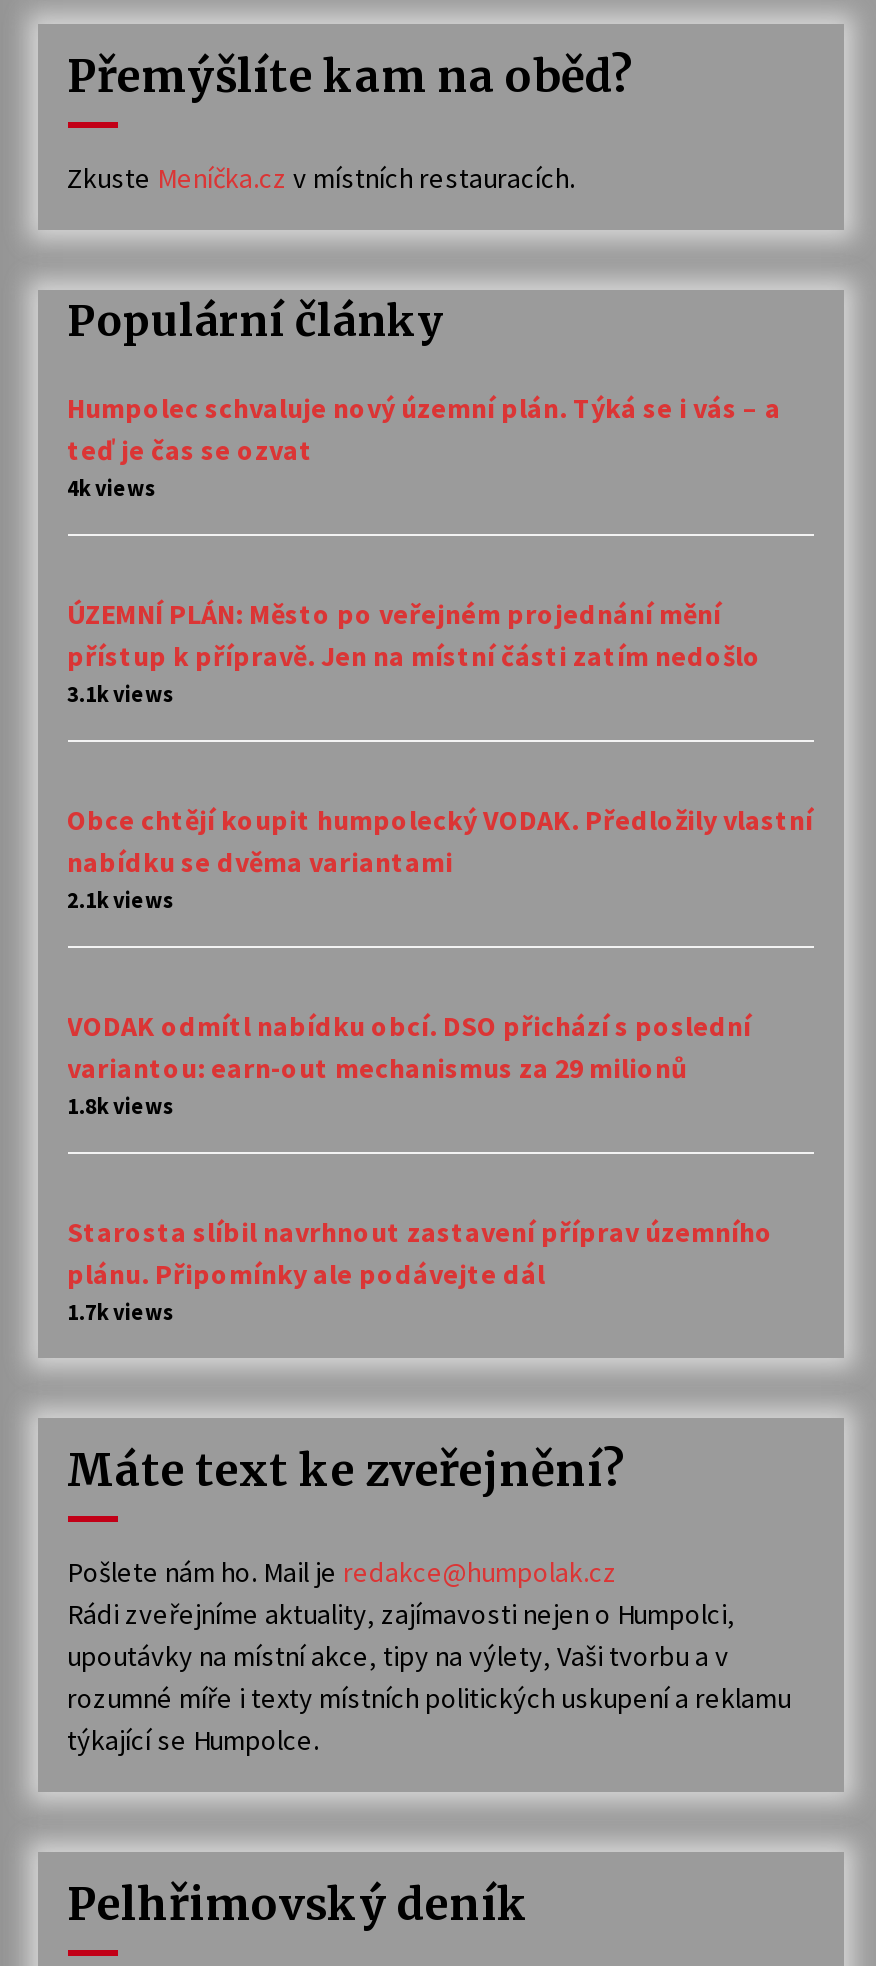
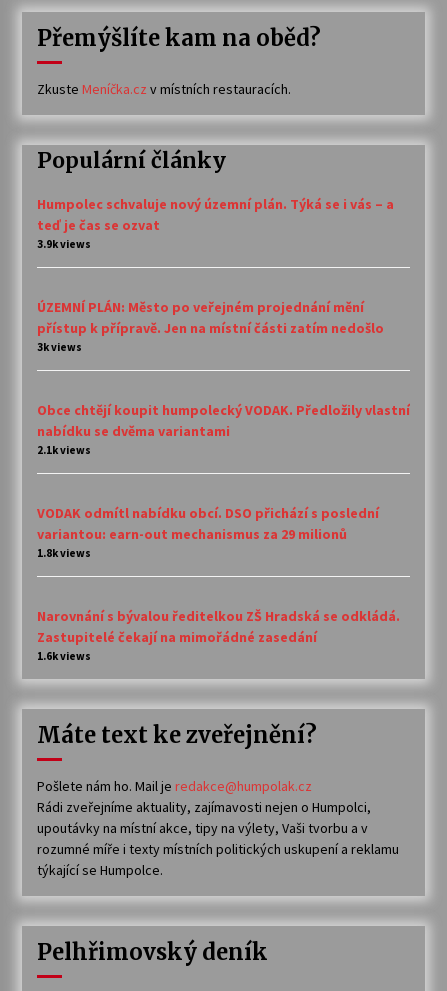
[67,473,157,501] 4k views -> [36,237,90,251] 3.9k views
[67,679,175,707] 3.1k views -> [36,340,81,354] 3k views
[67,1213,773,1325] Starosta slíbil navrhnout zastavení příprav územního | plánu. Připomínky ale podávejte dál | 1.7k views -> [36,607,399,663] Narovnání s bývalou ředitelkou ZŠ Hradská se odkládá. | Zastupitelé čekají na mimořádné zasedání | 1.6k views

